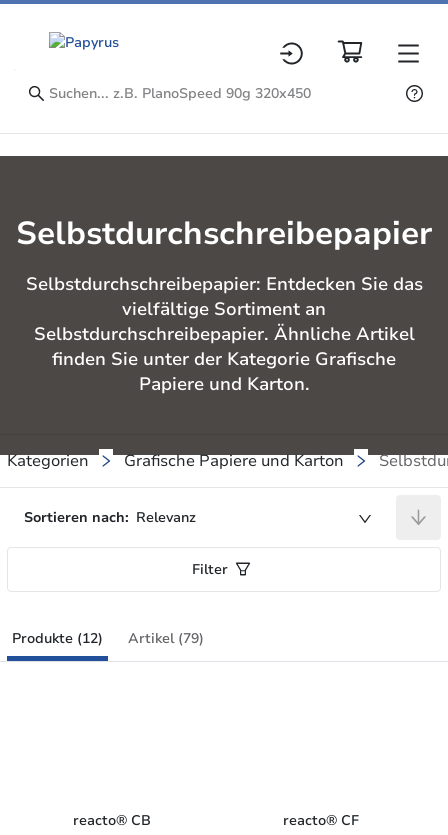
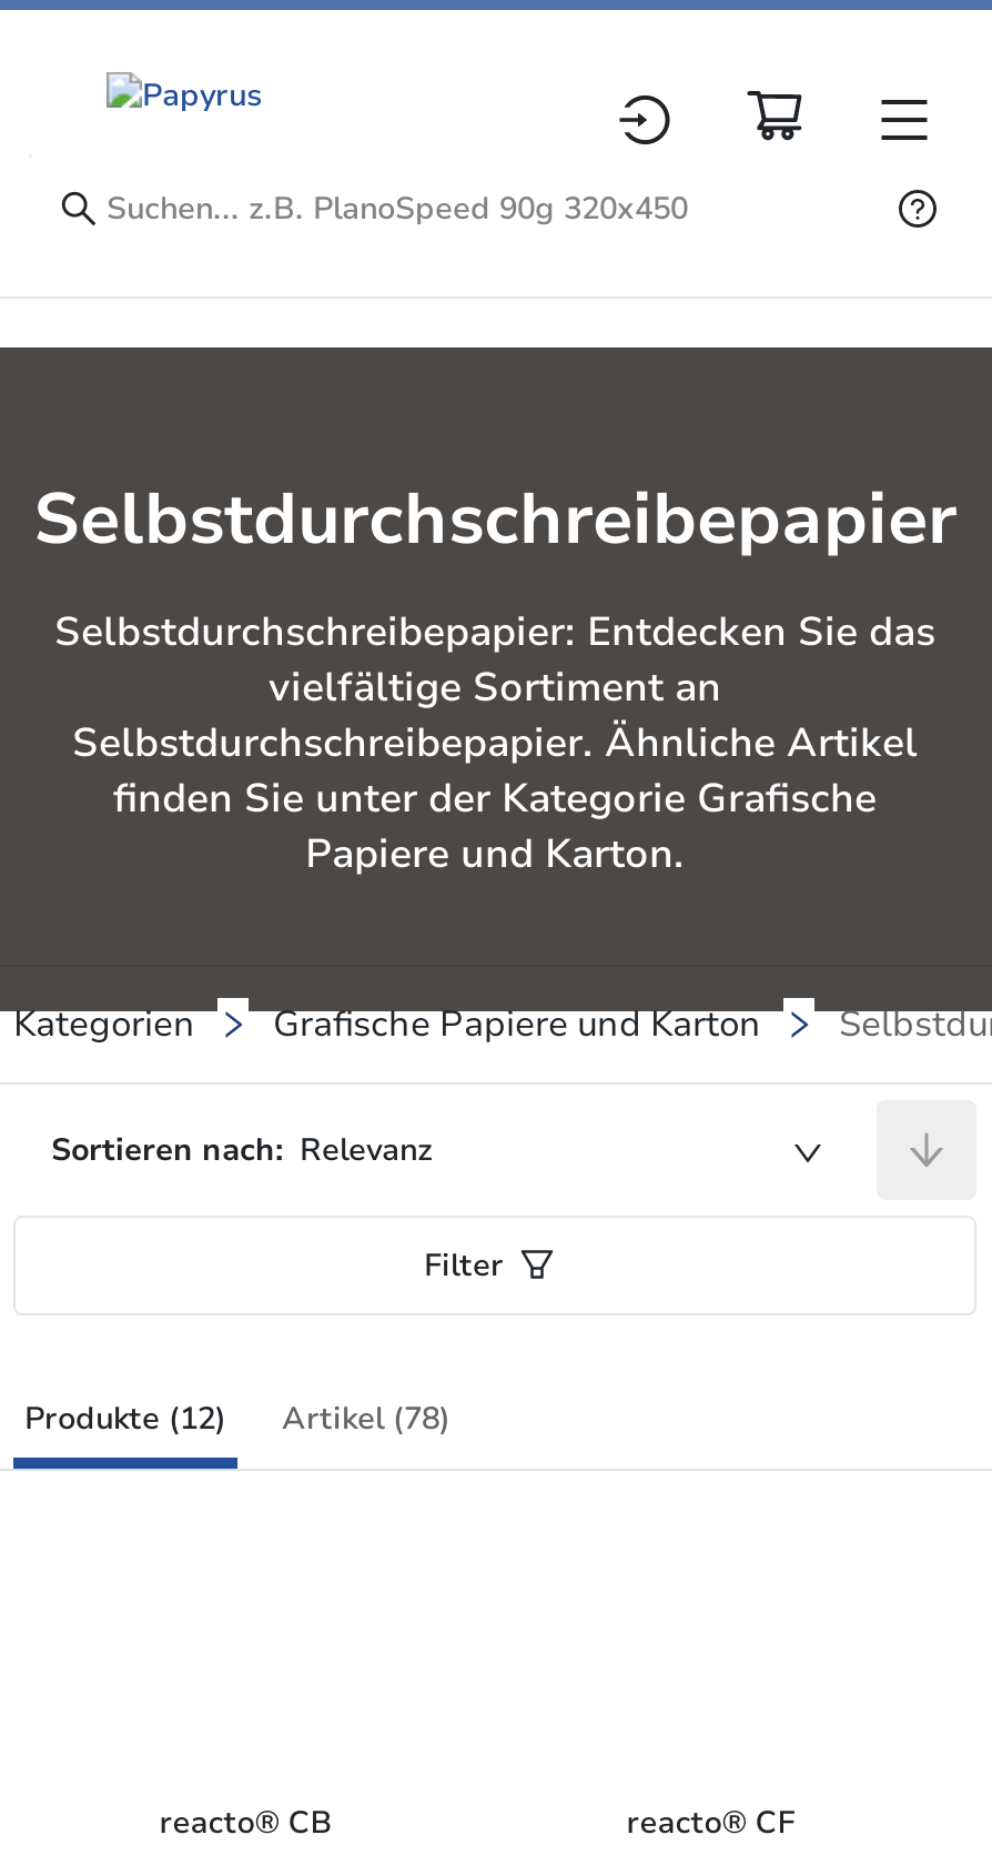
[12,629,204,648] Produkte (12) Artikel (79) -> [24,1397,451,1439] Produkte (12) Artikel (78)

